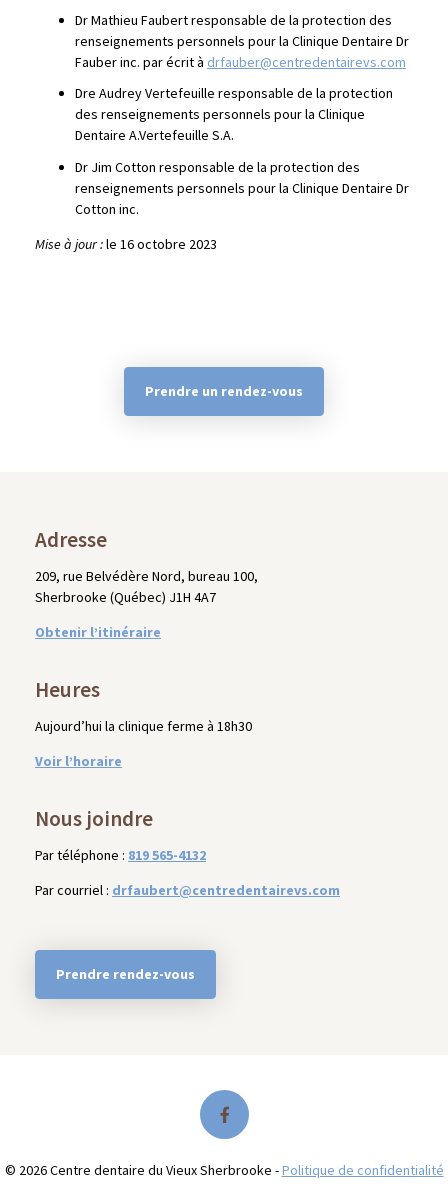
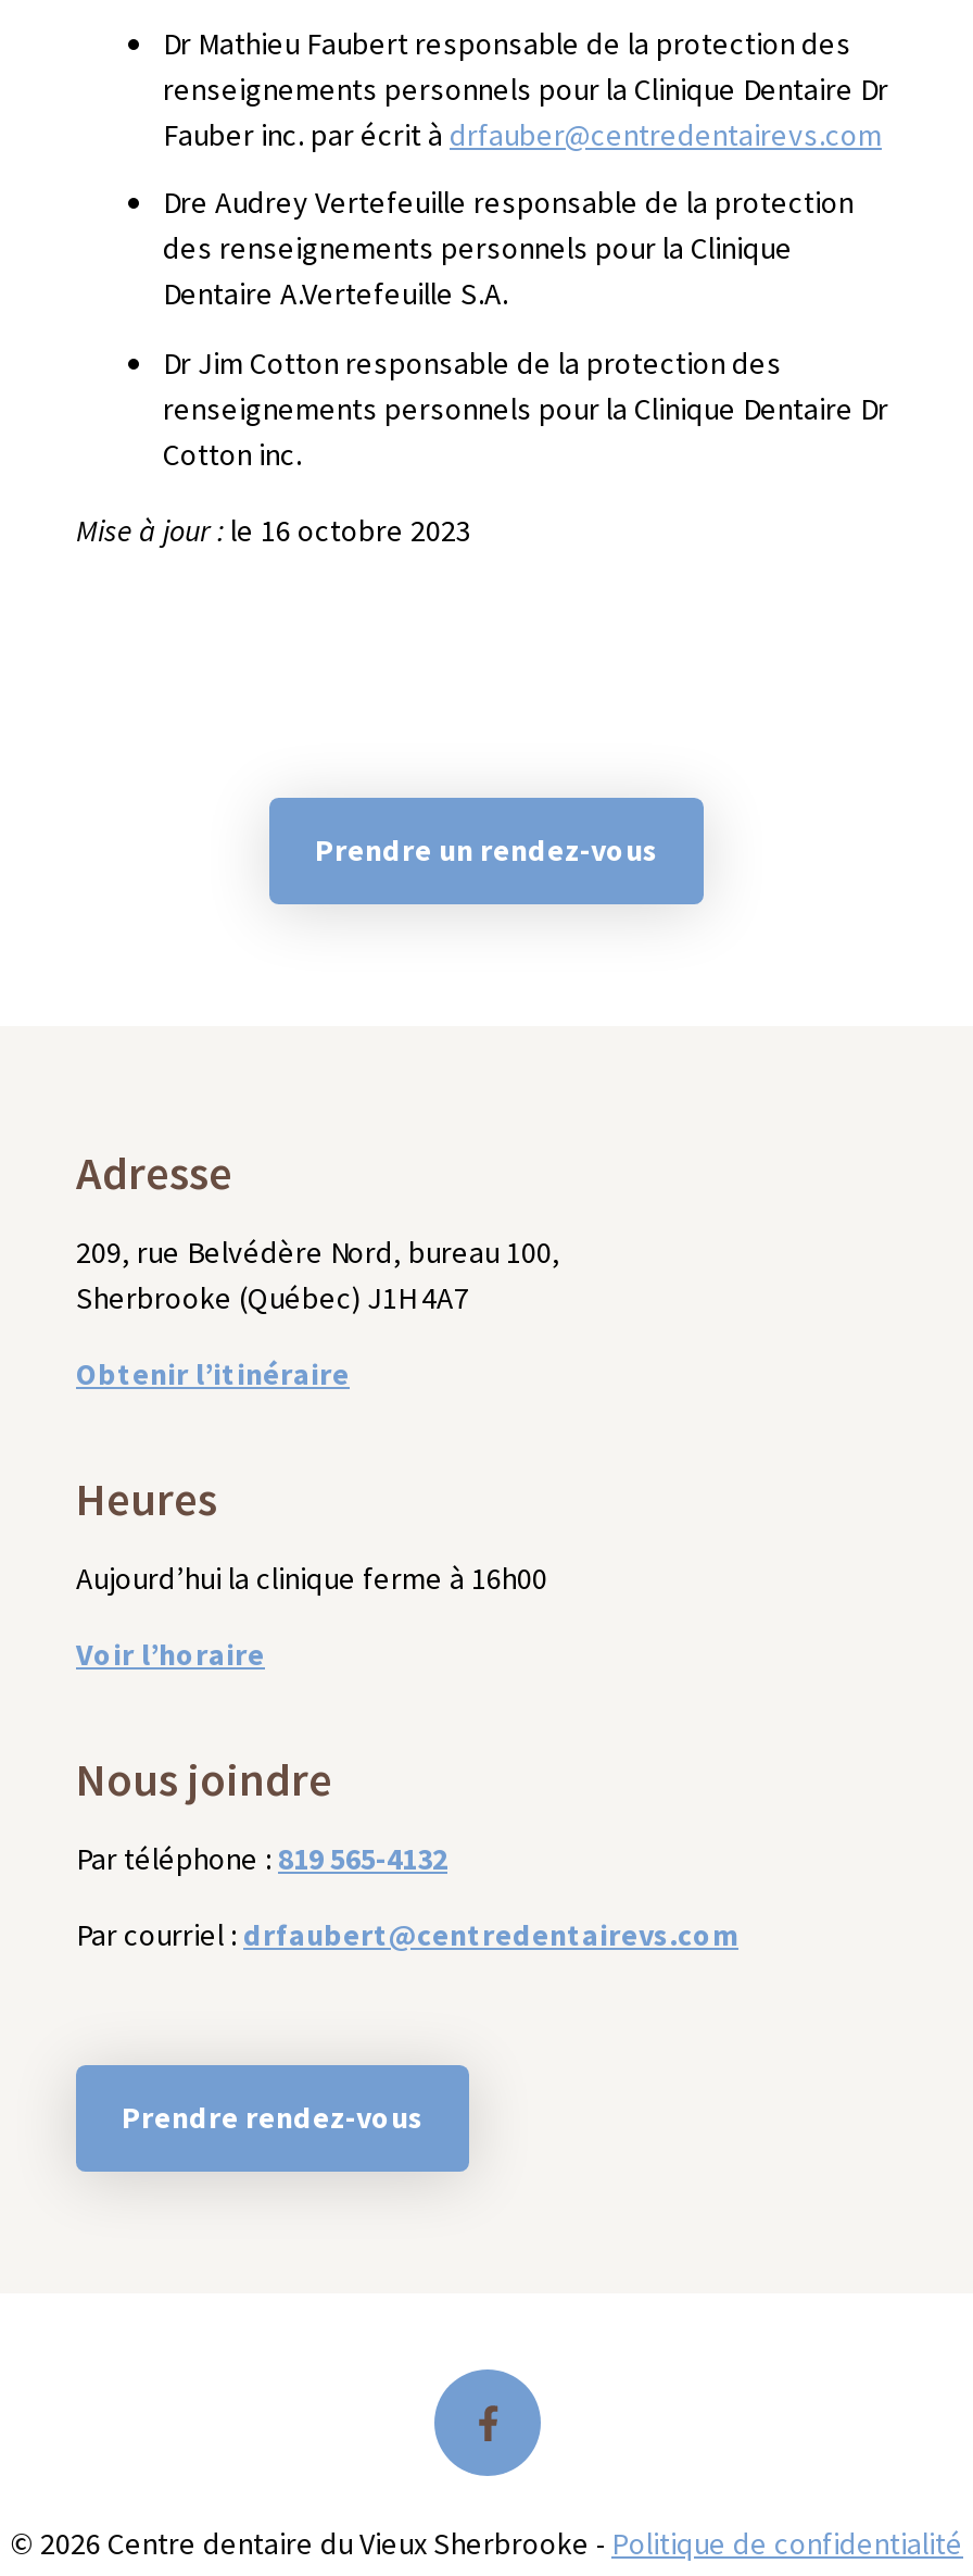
[35,716,252,734] Aujourd’hui la clinique ferme à 18h30 -> [76,1558,547,1597] Aujourd’hui la clinique ferme à 16h00

